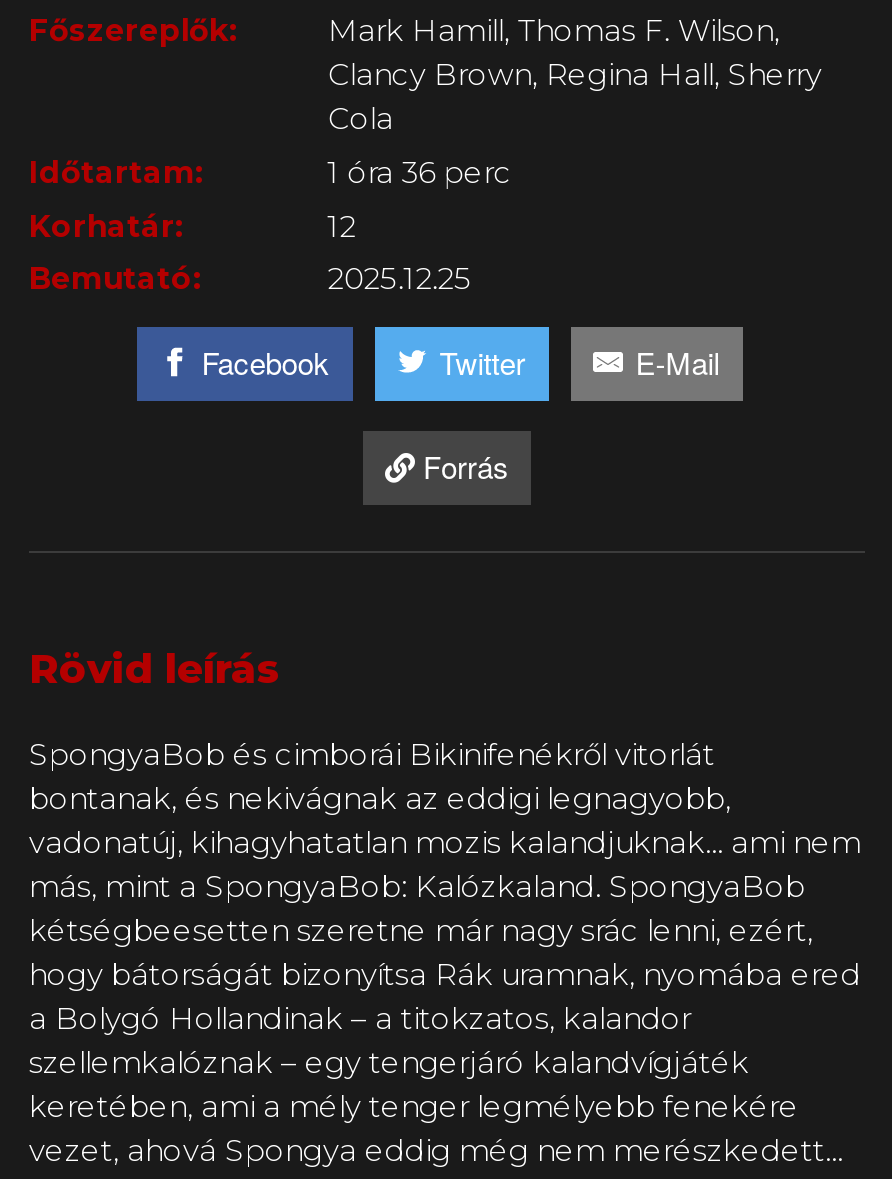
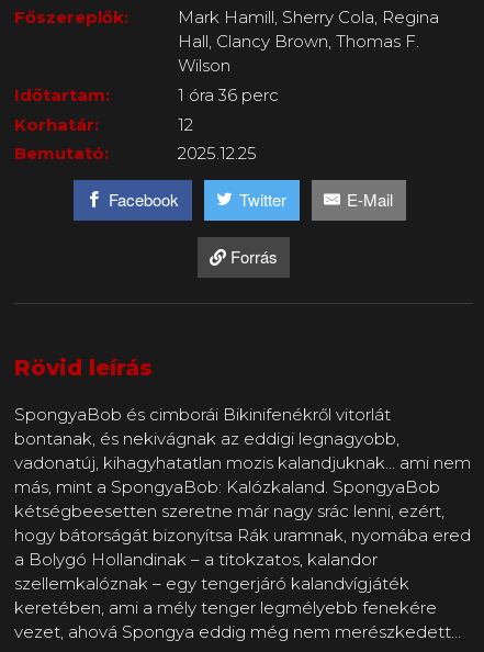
[328,11,822,137] Mark Hamill, Thomas F. Wilson, | Clancy Brown, Regina Hall, Sherry | Cola -> [178,7,439,76] Mark Hamill, Sherry Cola, Regina | Hall, Clancy Brown, Thomas F. | Wilson

